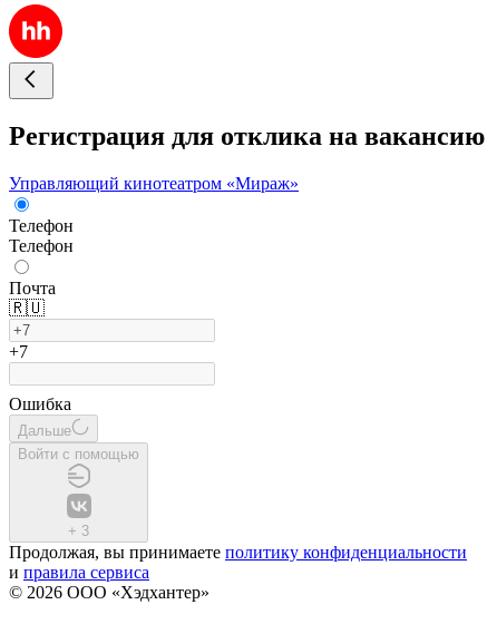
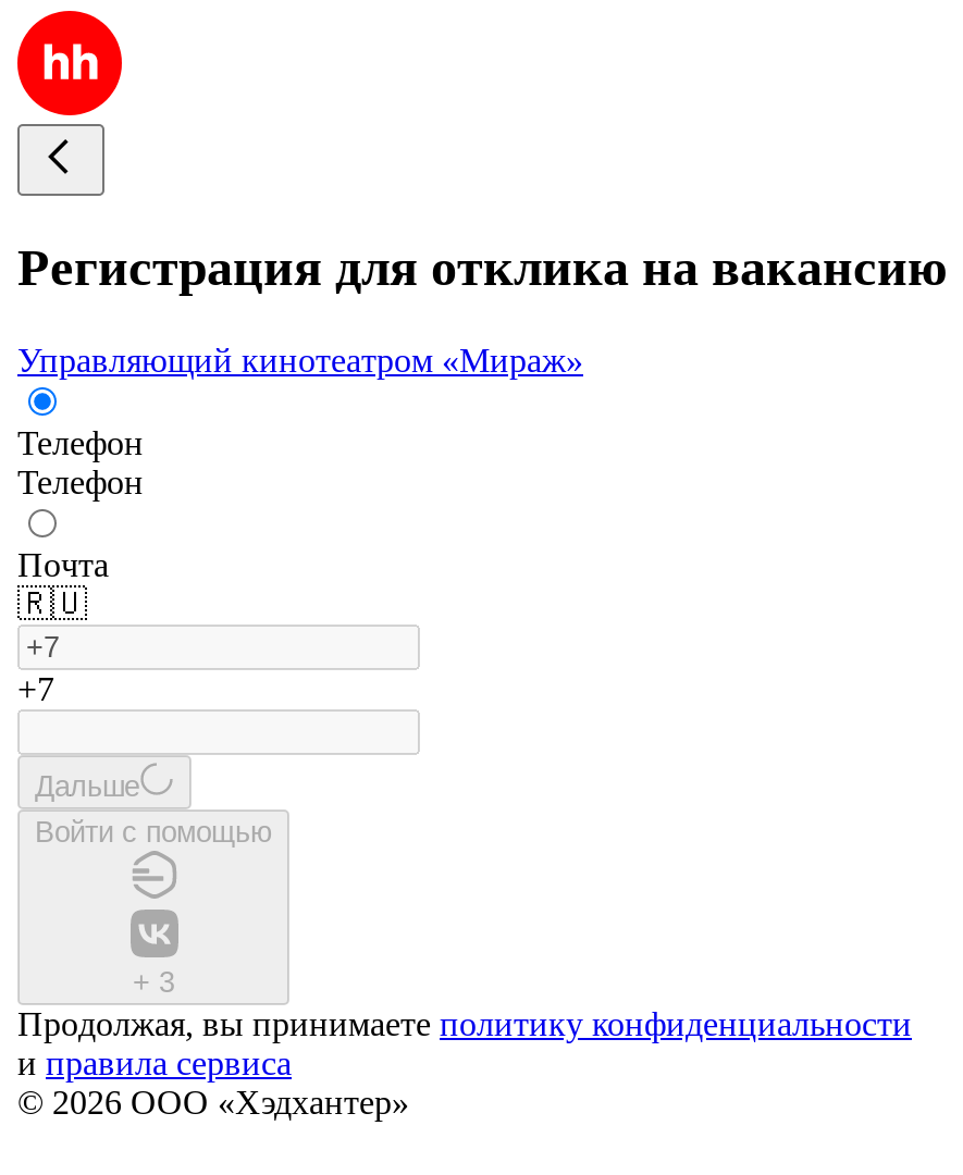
[9,394,71,413] Ошибка -> none

